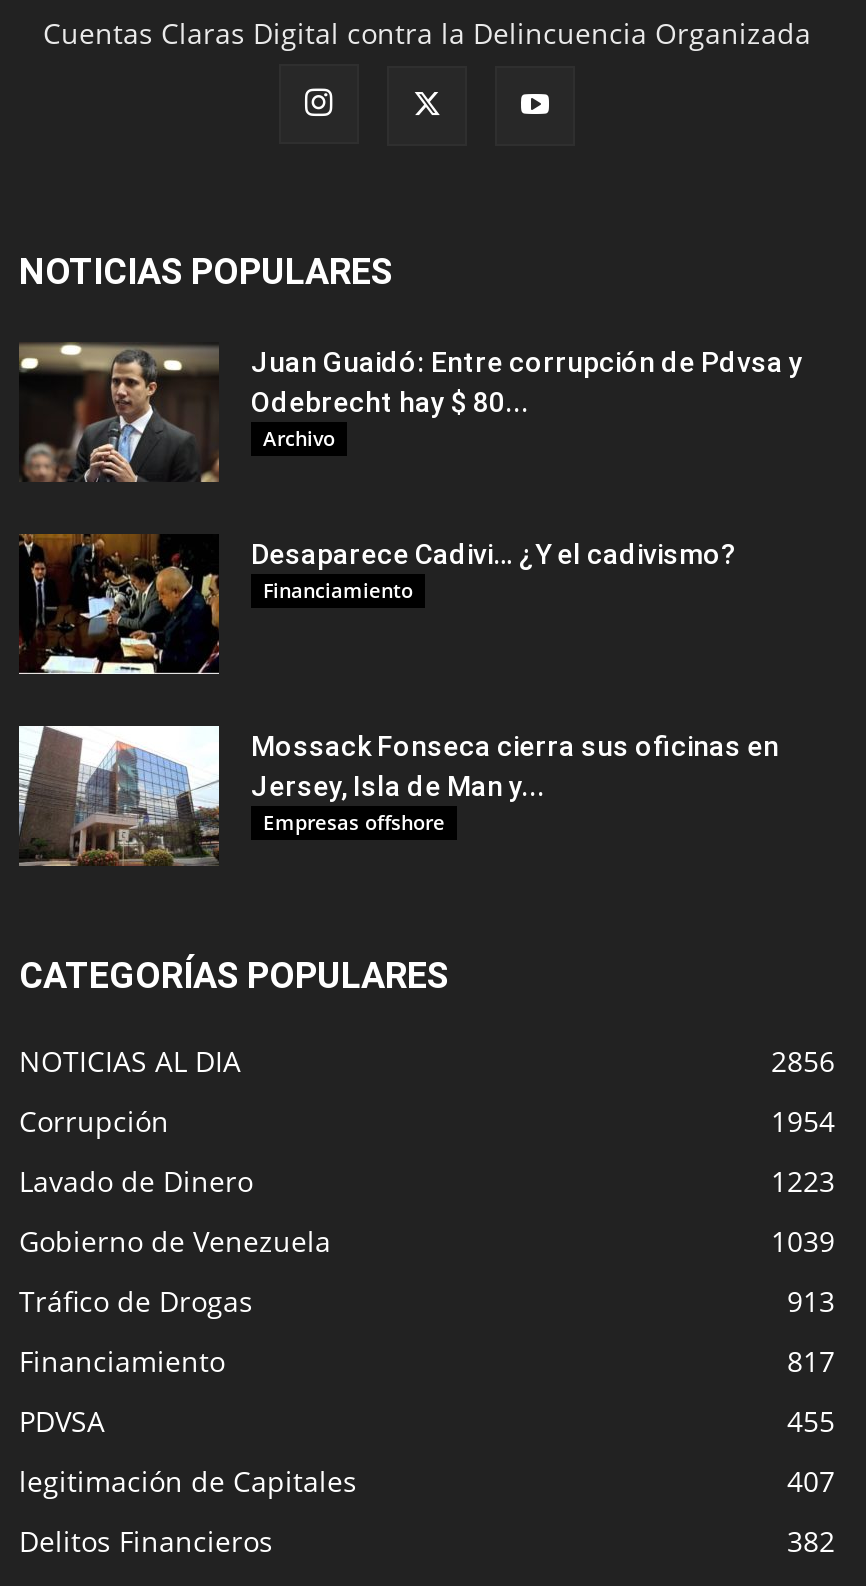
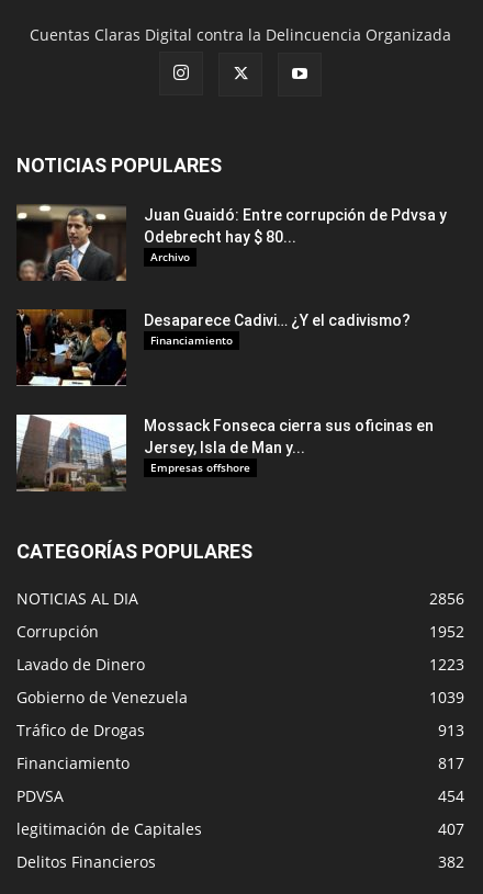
[771,1103,835,1141] 1954 -> [429,621,464,642] 1952
[787,1403,835,1441] 455 -> [438,786,464,807] 454

